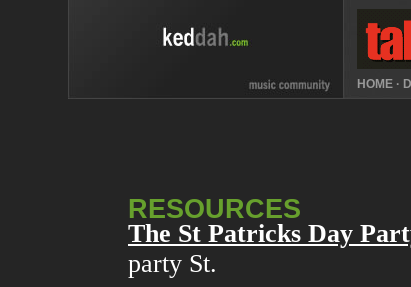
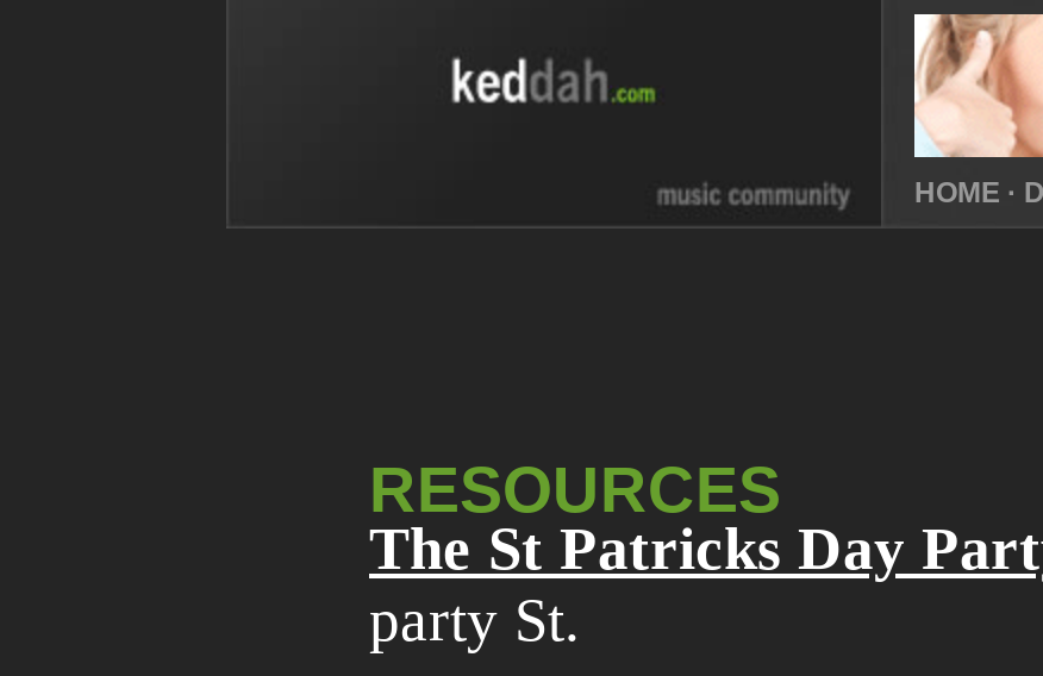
[357,9,408,69] [image] -> [912,12,1036,159] [image]

